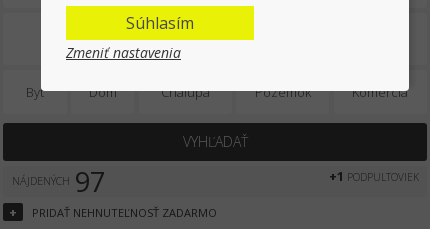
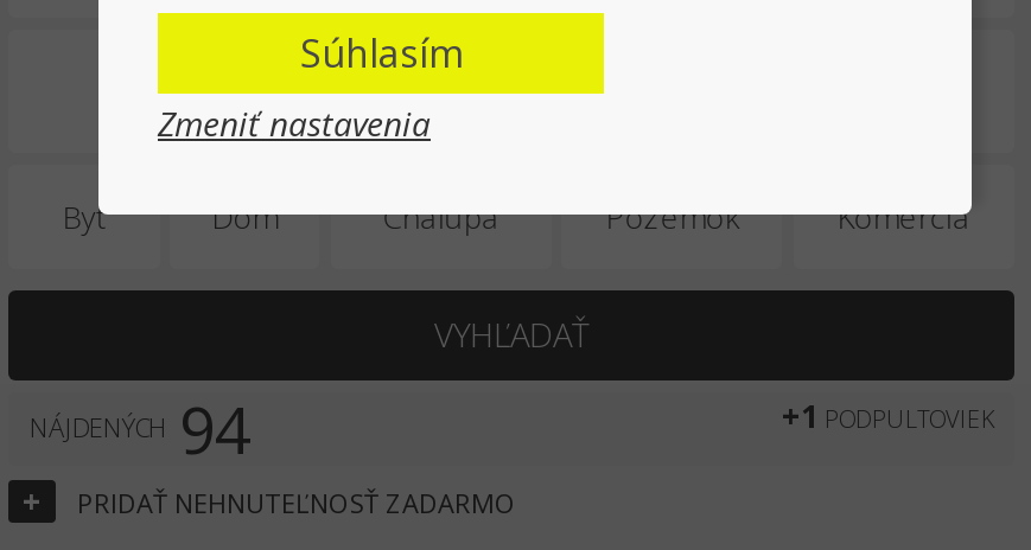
[12,163,105,200] NÁJDENÝCH 97 -> [30,385,250,473] NÁJDENÝCH 94

